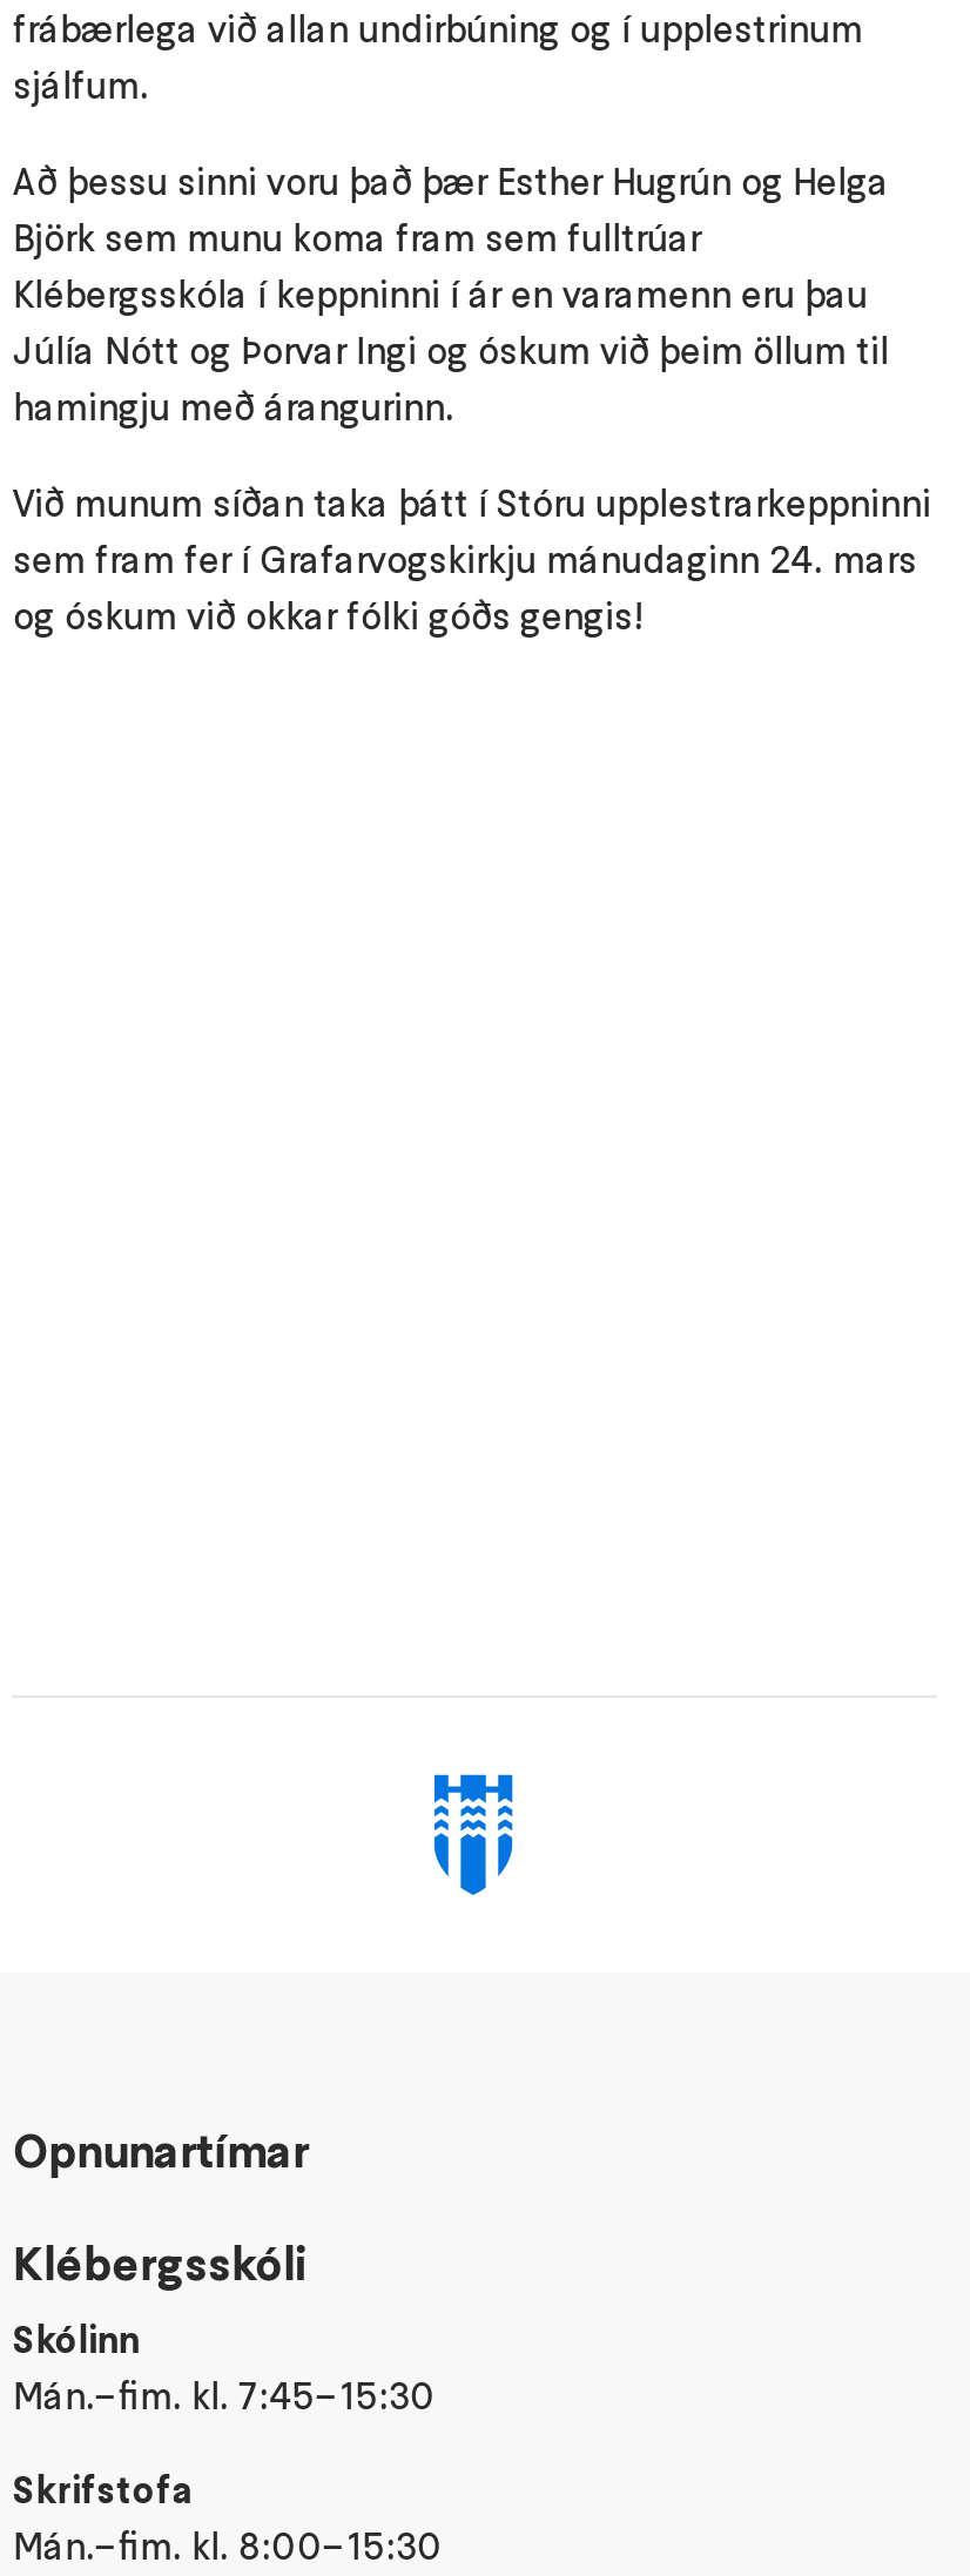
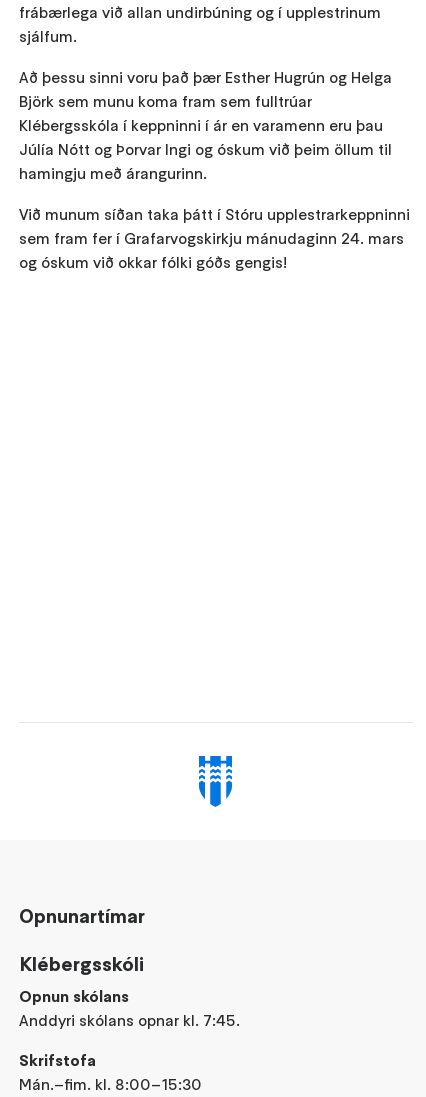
[12,2316,435,2420] Skólinn | Mán.–fim. kl. 7:45–15:30 -> [19,986,244,1030] Opnun skólans | Anddyri skólans opnar kl. 7:45.

